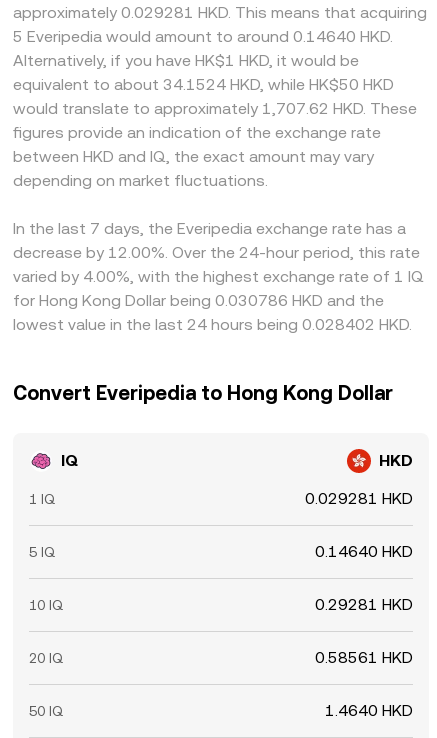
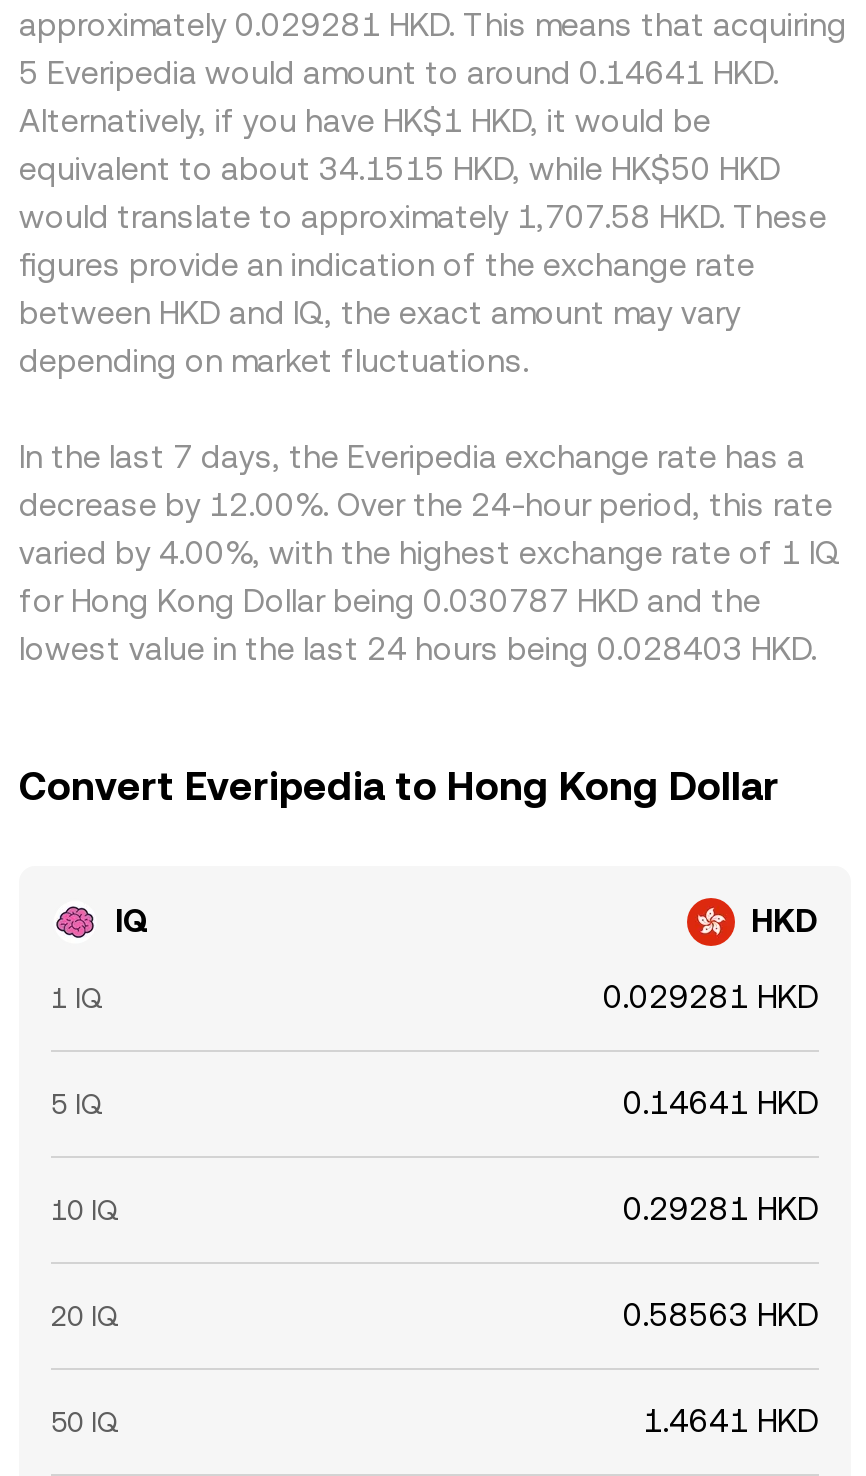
[13,27,393,46] 5 Everipedia would amount to around 0.14640 HKD. -> [19,54,779,92] 5 Everipedia would amount to around 0.14641 HKD.
[13,75,394,94] equivalent to about 34.1524 HKD, while HK$50 HKD -> [19,150,781,188] equivalent to about 34.1515 HKD, while HK$50 HKD
[13,99,417,118] would translate to approximately 1,707.62 HKD. These -> [19,198,827,236] would translate to approximately 1,707.58 HKD. These
[13,291,384,310] for Hong Kong Dollar being 0.030786 HKD and the -> [19,582,761,620] for Hong Kong Dollar being 0.030787 HKD and the
[13,315,412,334] lowest value in the last 24 hours being 0.028402 HKD. -> [19,630,817,668] lowest value in the last 24 hours being 0.028403 HKD.
[315,542,413,561] 0.14640 HKD -> [623,1084,819,1122] 0.14641 HKD
[315,648,413,667] 0.58561 HKD -> [623,1296,819,1334] 0.58563 HKD
[325,701,413,720] 1.4640 HKD -> [643,1402,819,1440] 1.4641 HKD

